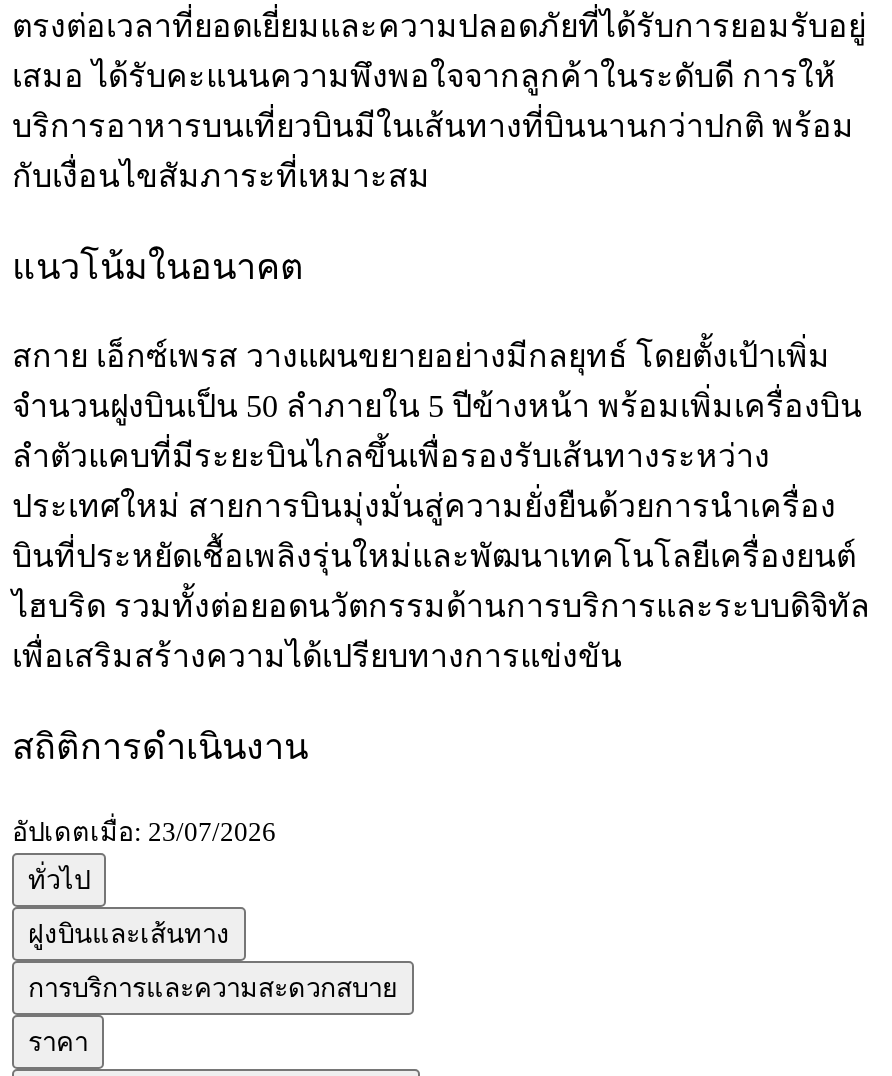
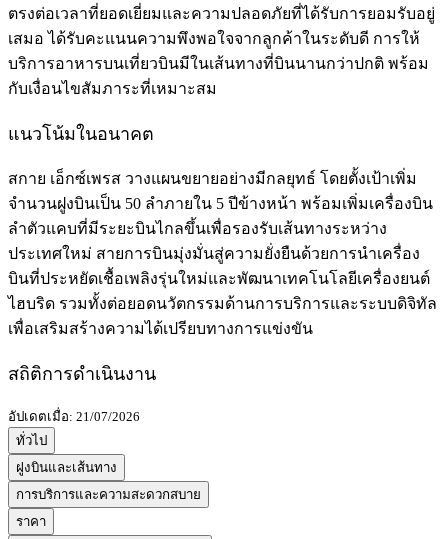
[12,817,276,847] อัปเดตเมื่อ: 23/07/2026 -> [8,409,140,424] อัปเดตเมื่อ: 21/07/2026

